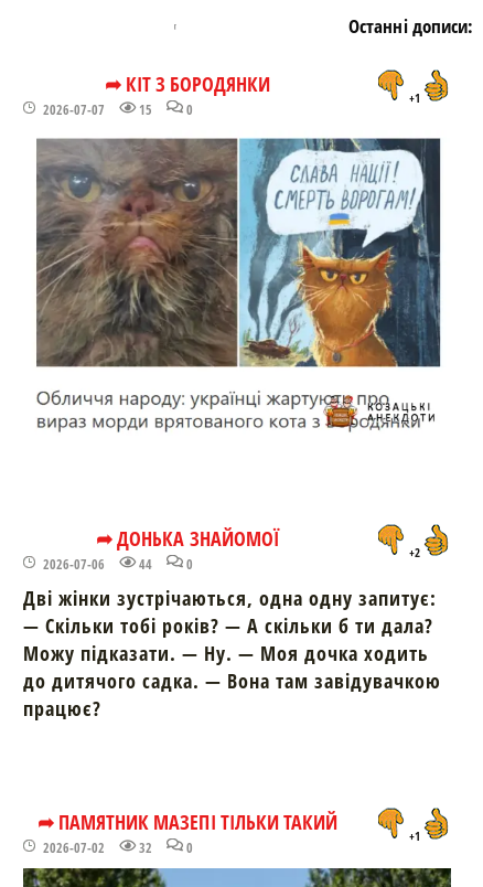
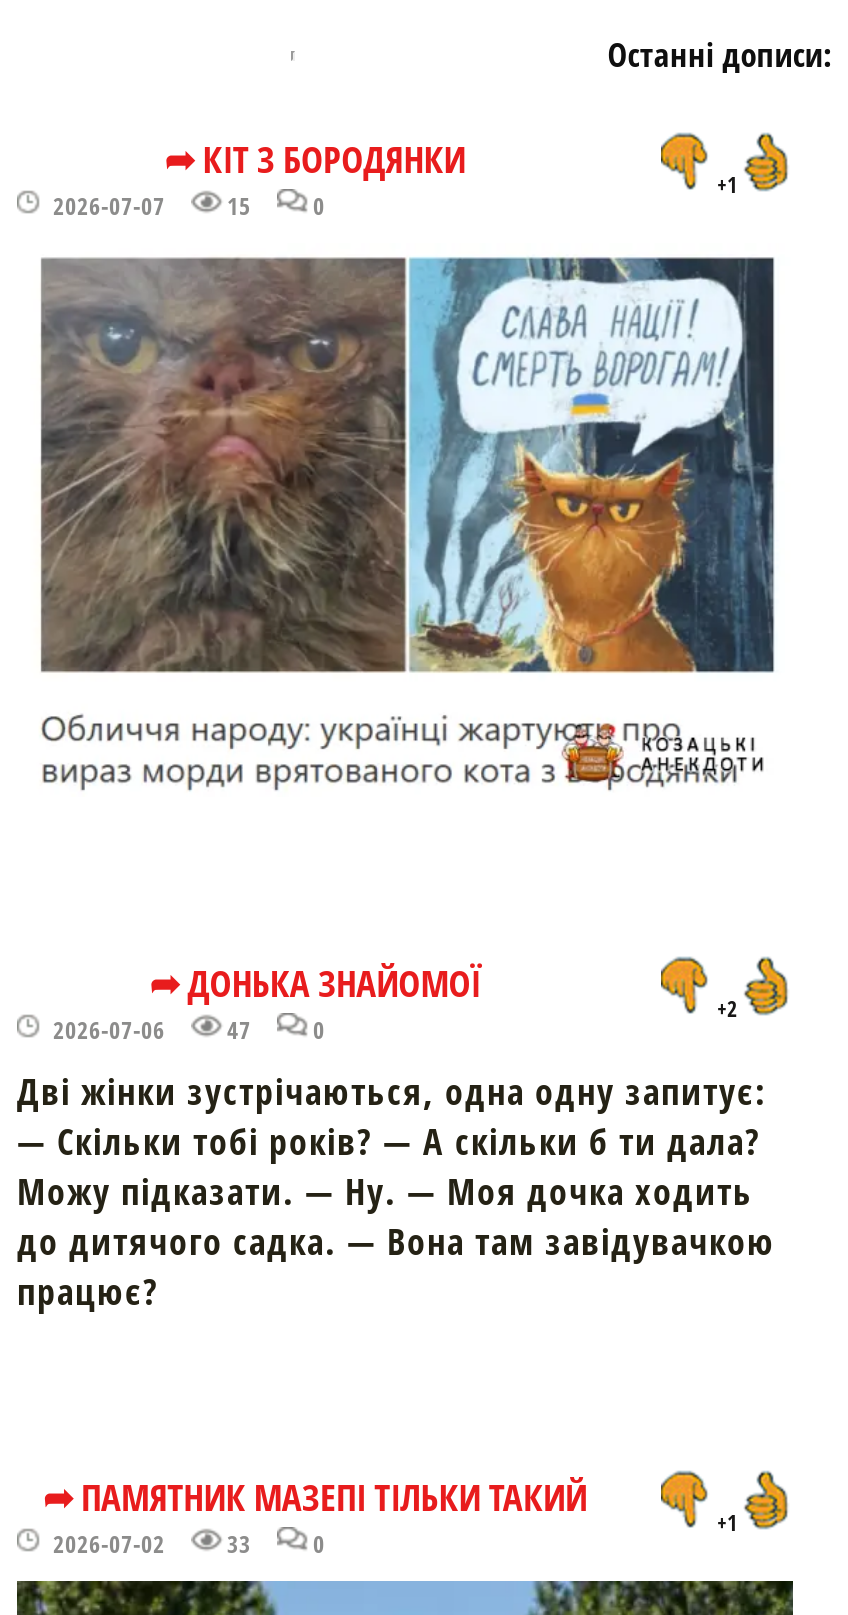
[43,554,193,573] 2026-07-06 44 0 -> [53,1012,325,1046] 2026-07-06 47 0
[43,838,193,857] 2026-07-02 32 0 -> [53,1526,325,1560] 2026-07-02 33 0

